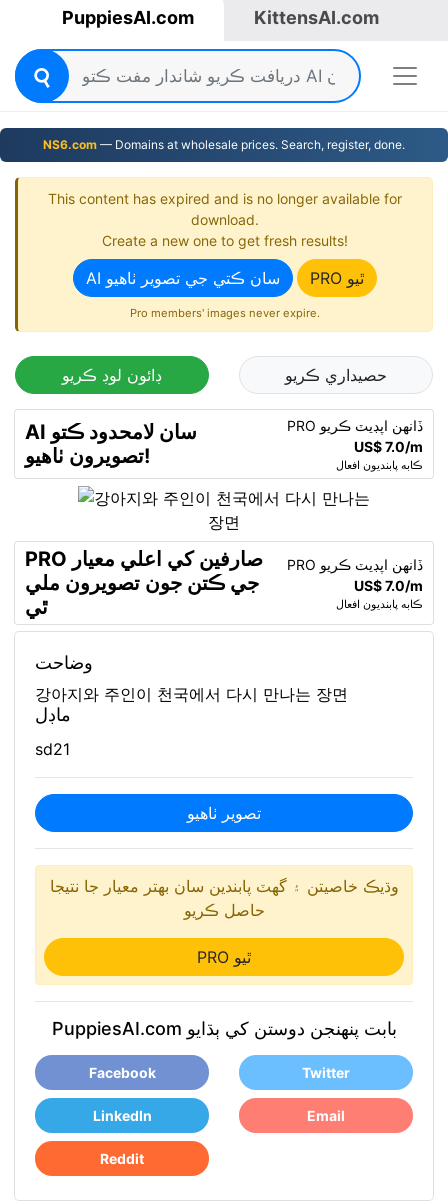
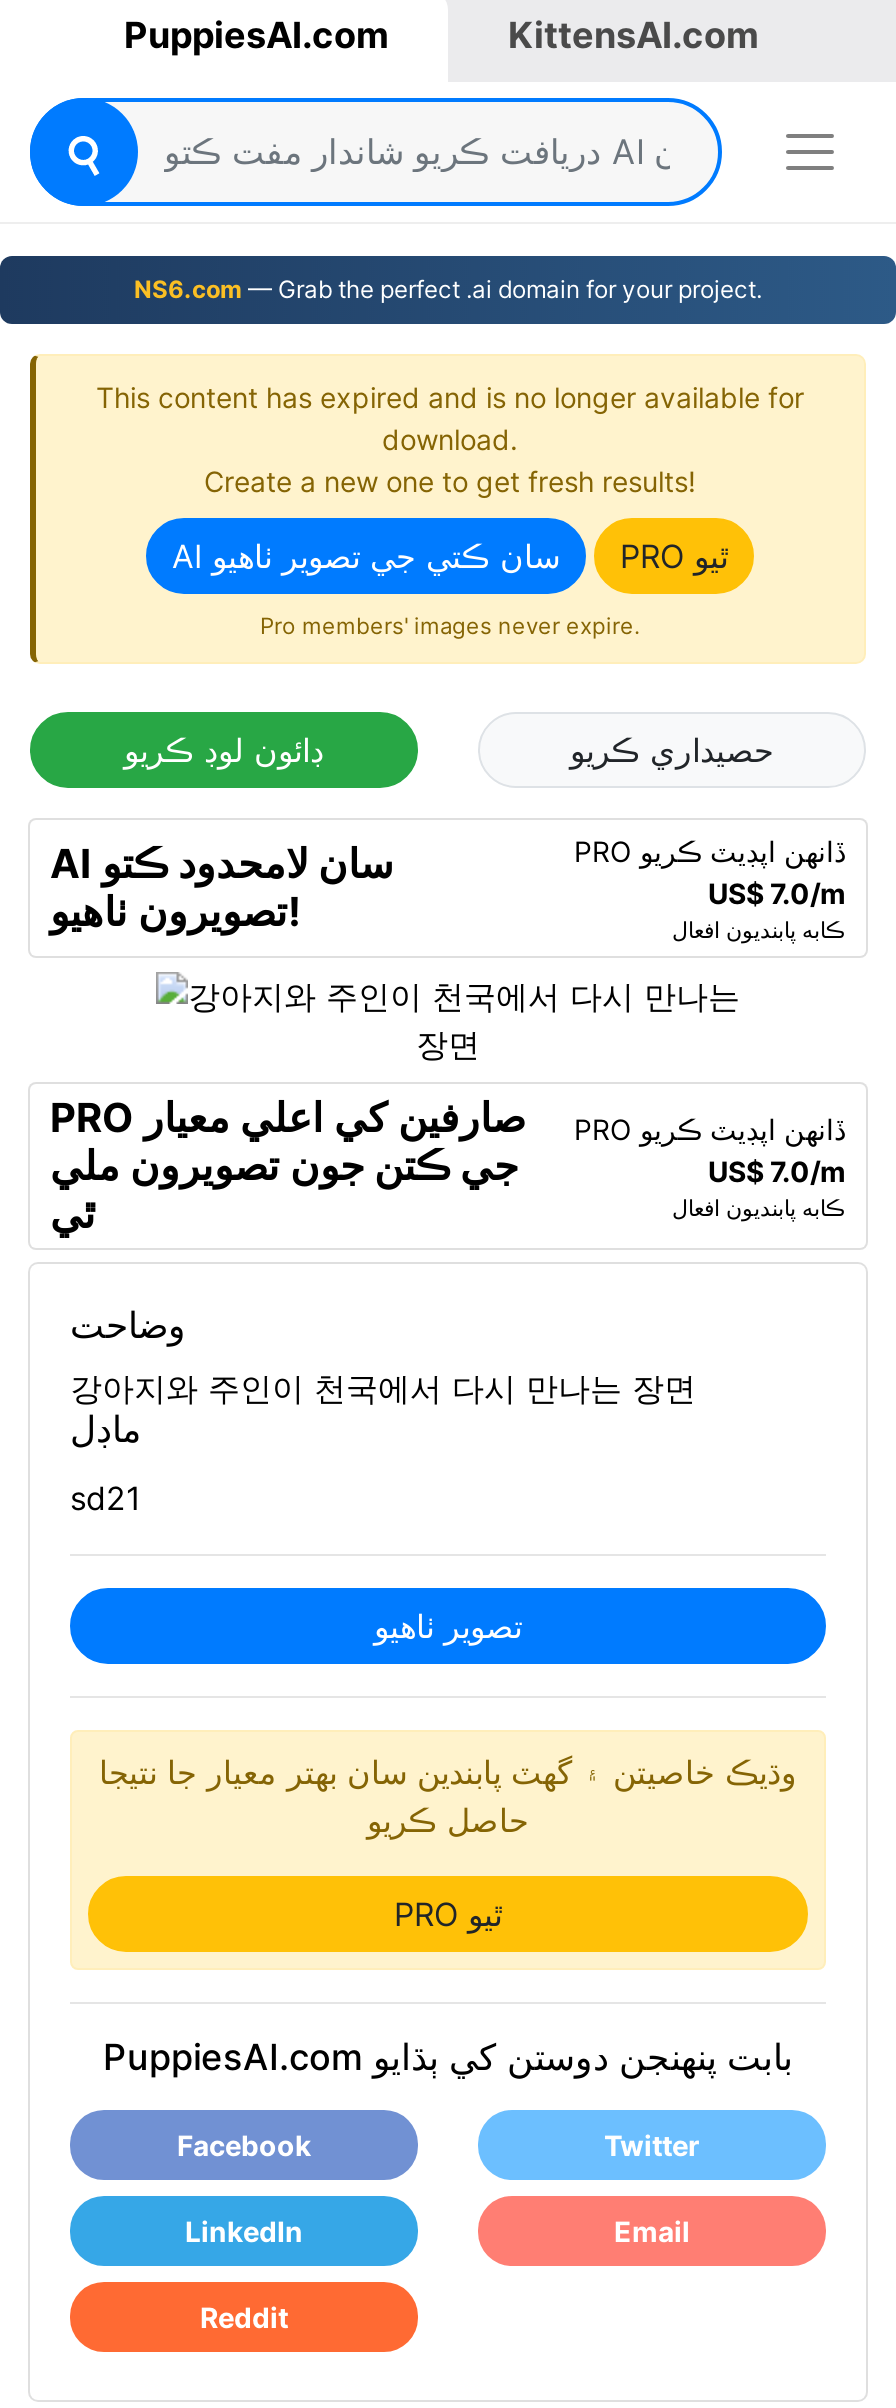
[43,137,405,152] NS6.com — Domains at wholesale prices. Search, register, done. -> [134,274,762,304] NS6.com — Grab the perfect .ai domain for your project.

